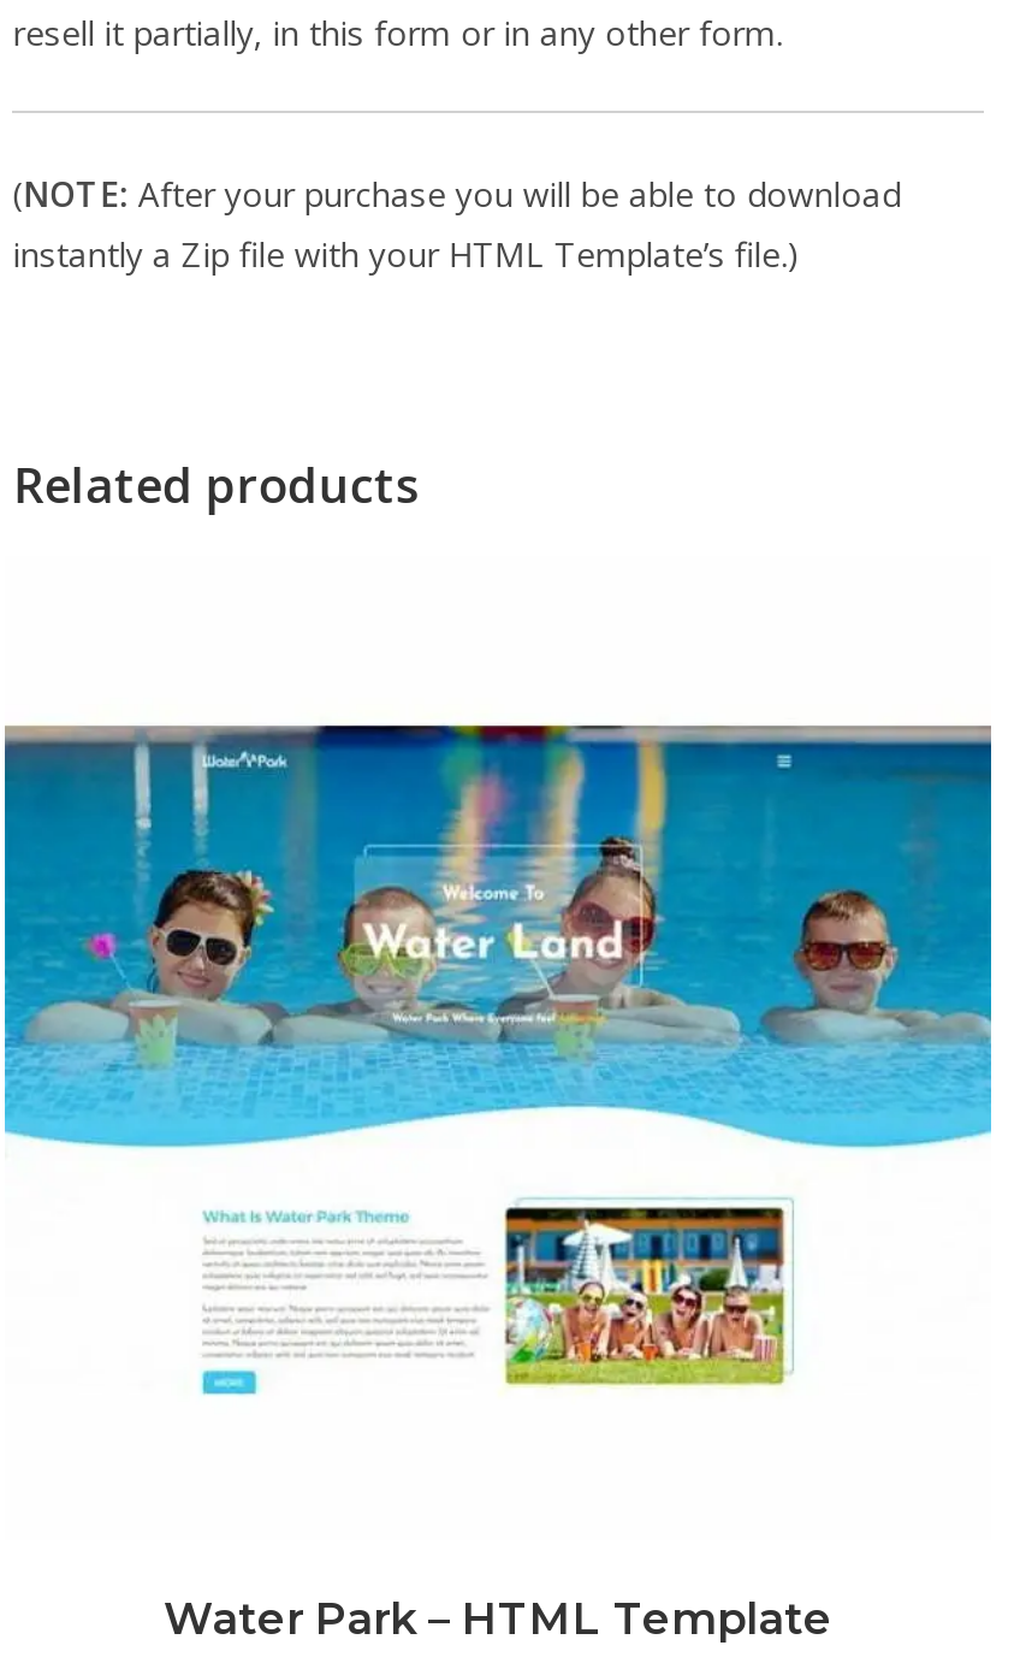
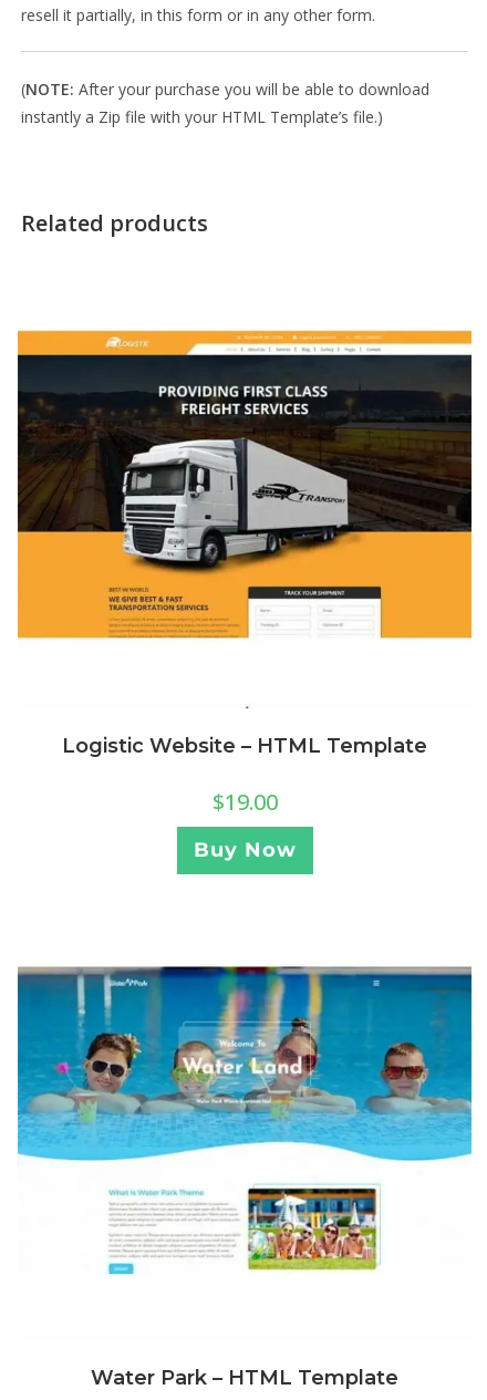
none -> [17,329,473,640] [image]
none -> [62,734,427,862] Logistic Website – HTML Template | $19.00 | Buy Now

